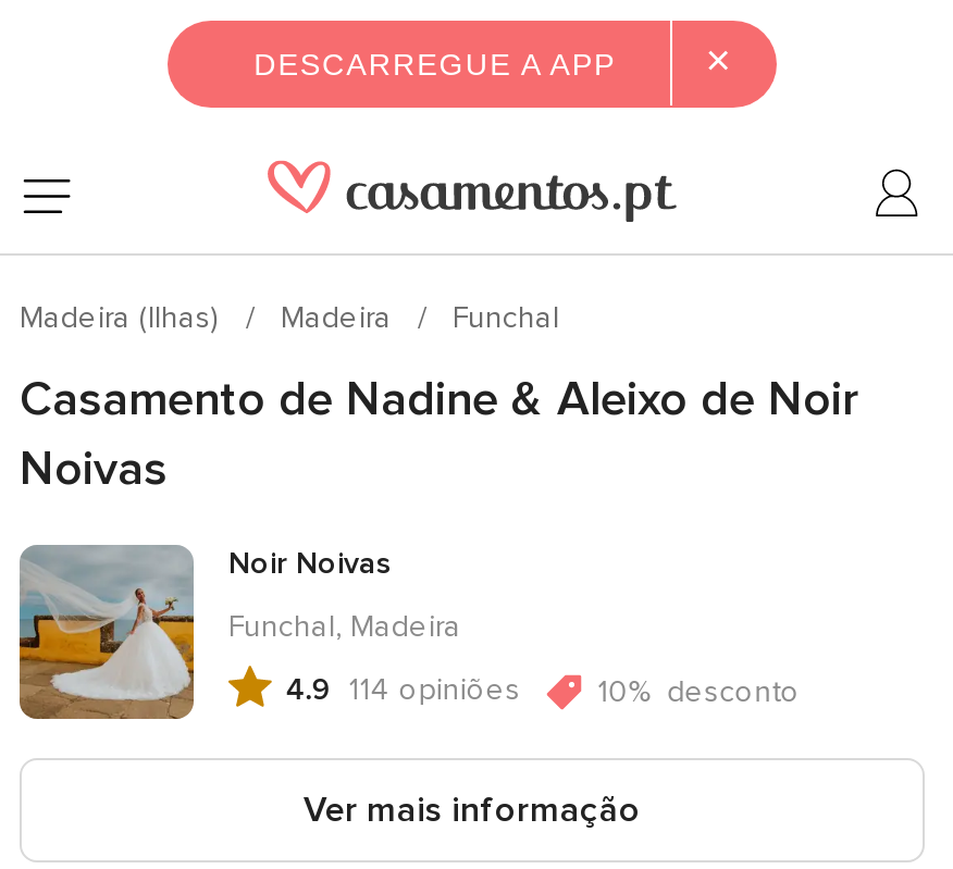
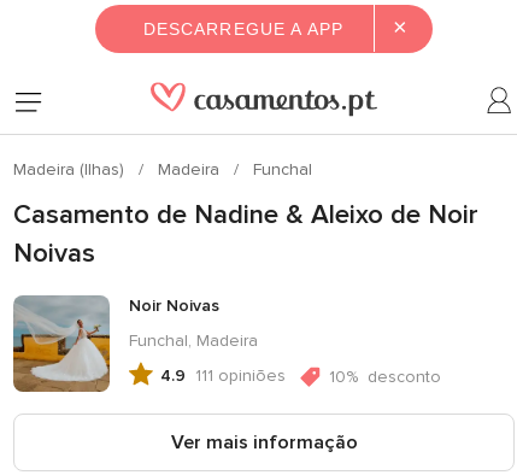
[286,670,521,707] 4.9 114 opiniões -> [161,365,286,385] 4.9 111 opiniões

